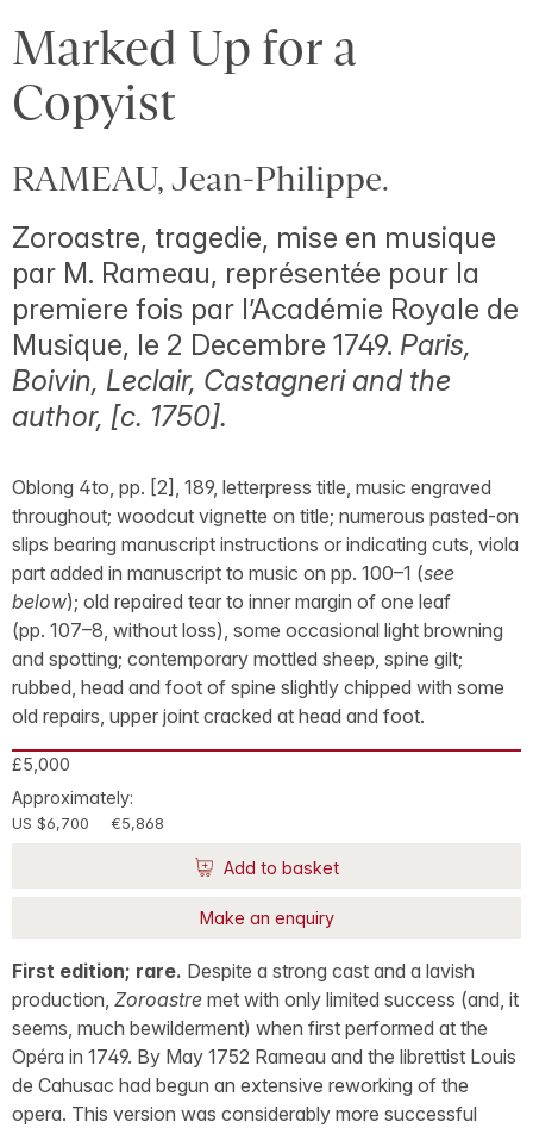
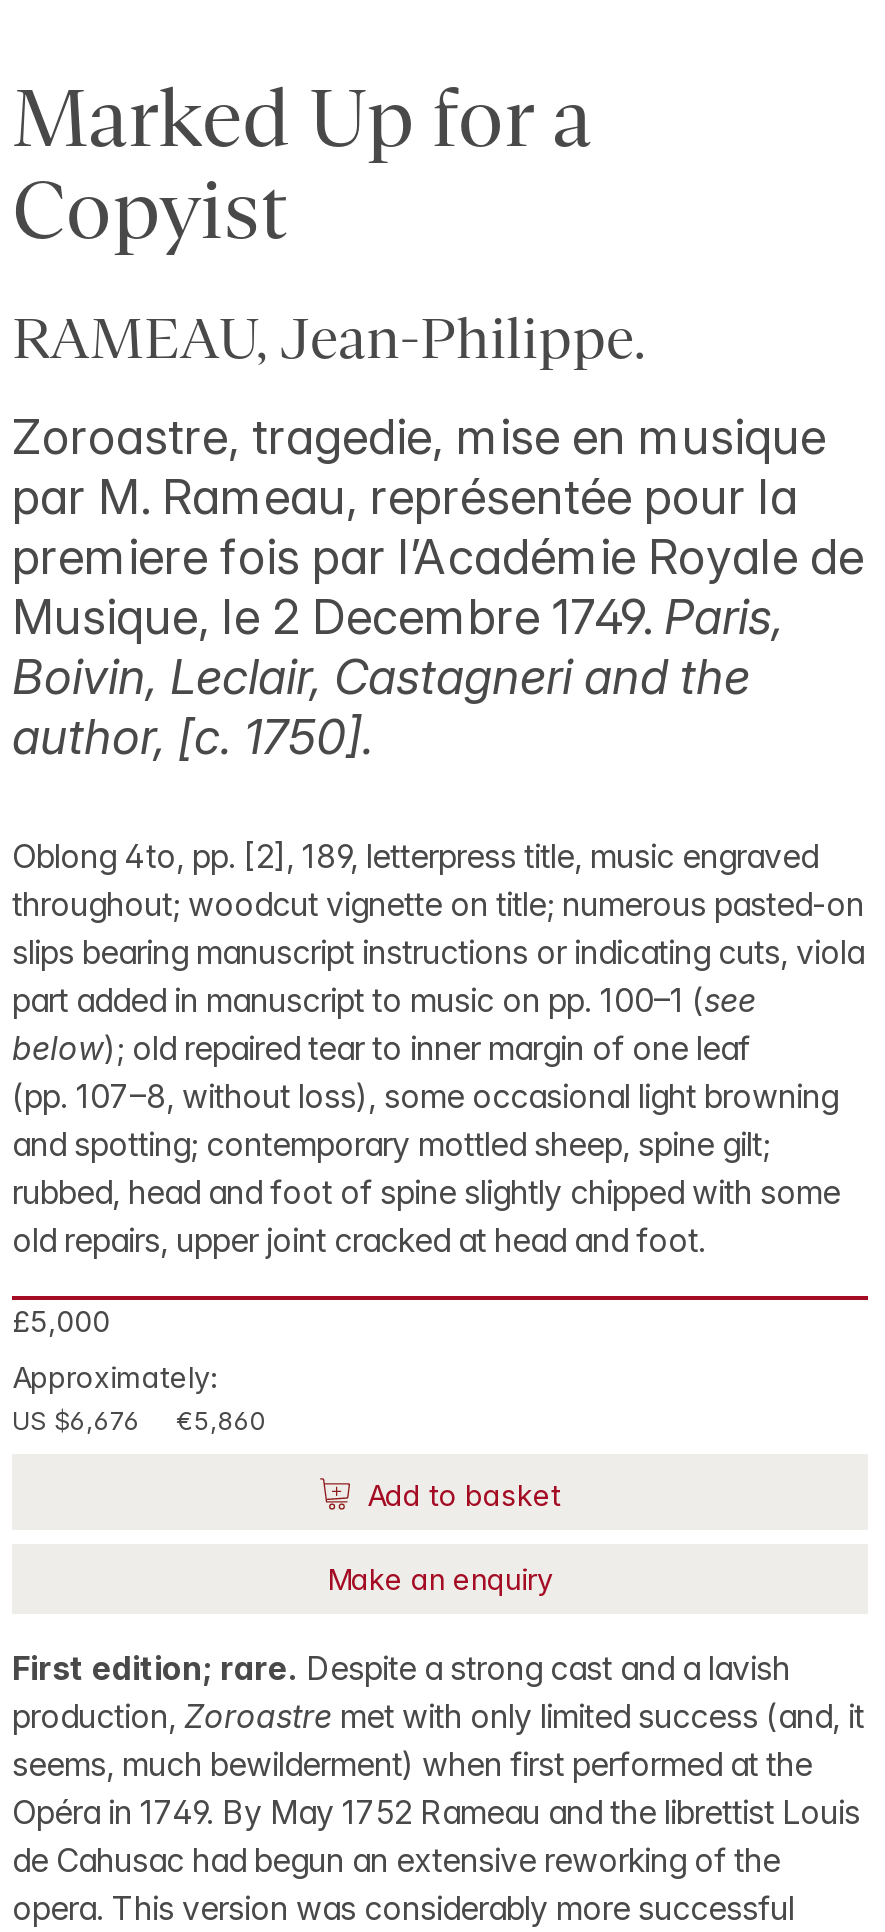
[12,815,89,833] US $6,700 -> [12,1406,140,1436] US $6,676
[111,815,164,833] €5,868 -> [176,1406,266,1436] €5,860

